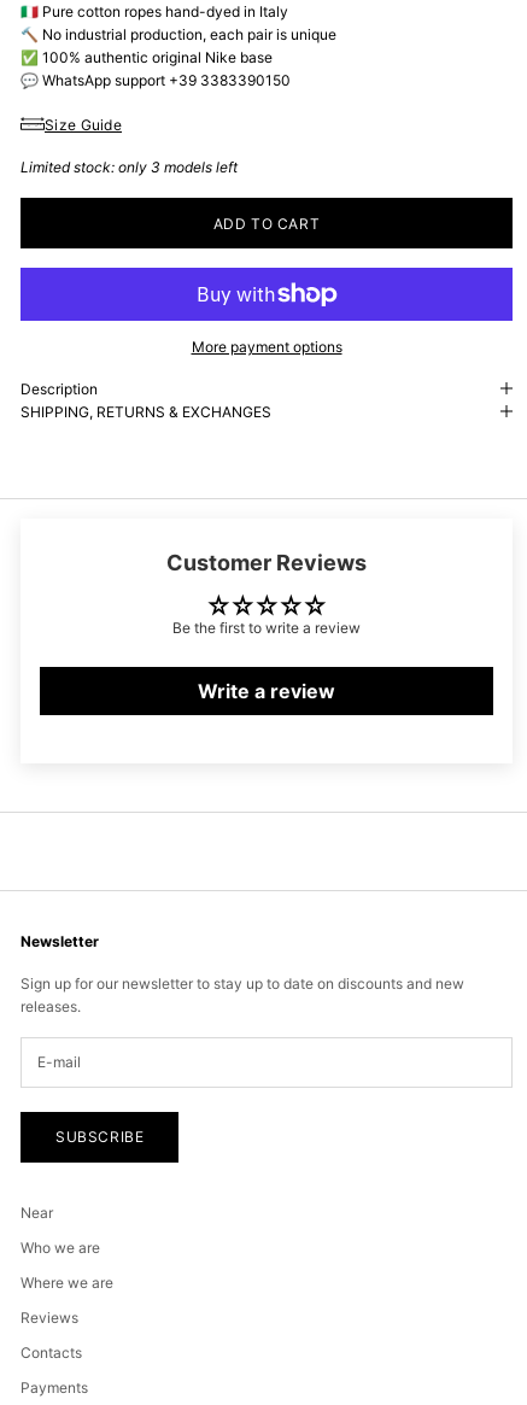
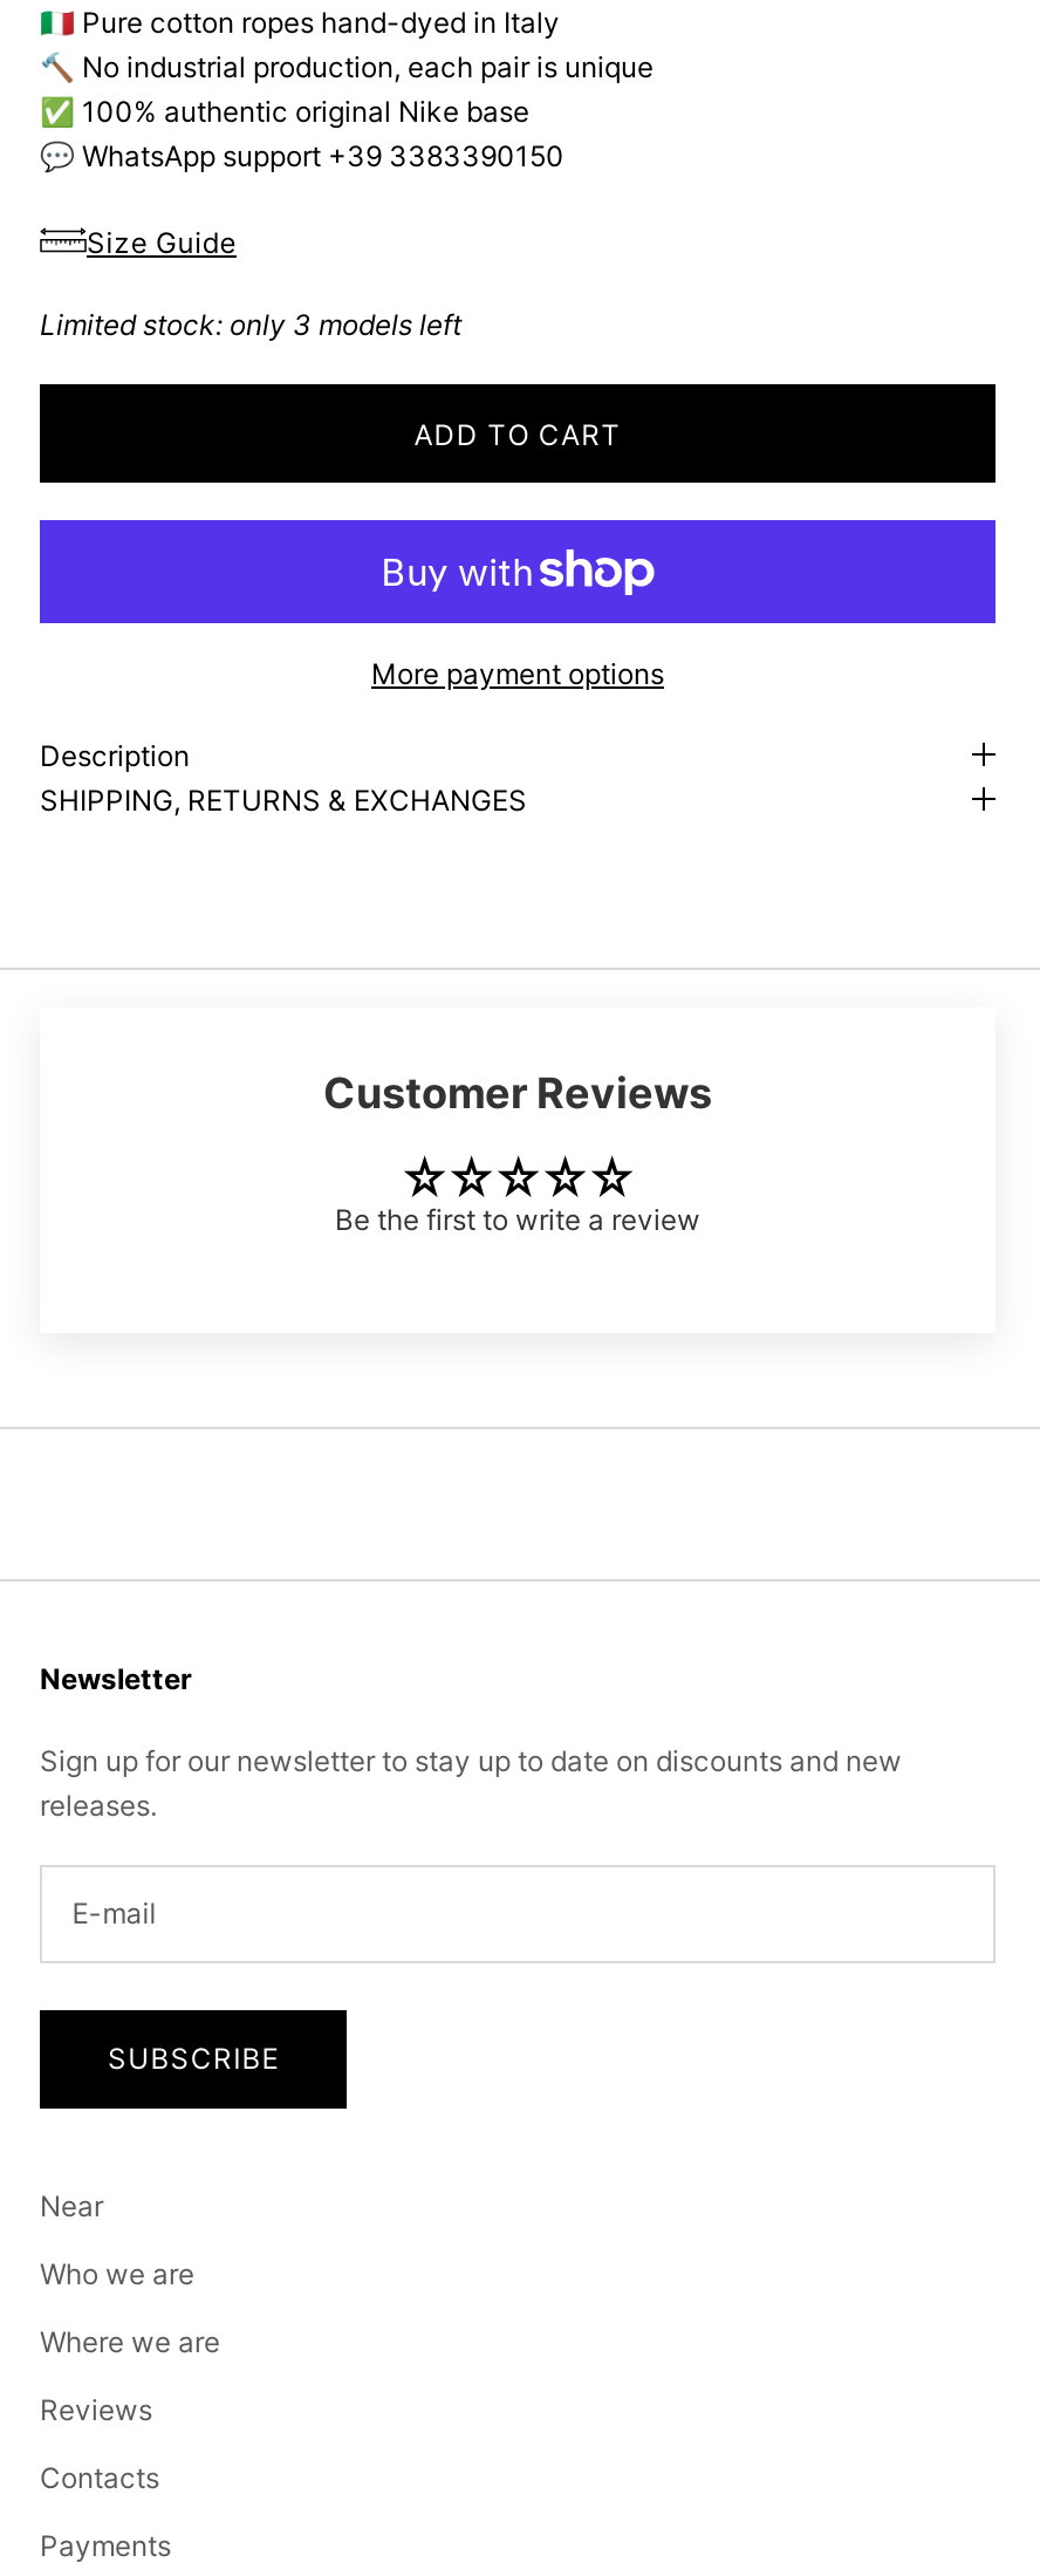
[198,679,335,703] Write a review -> none

